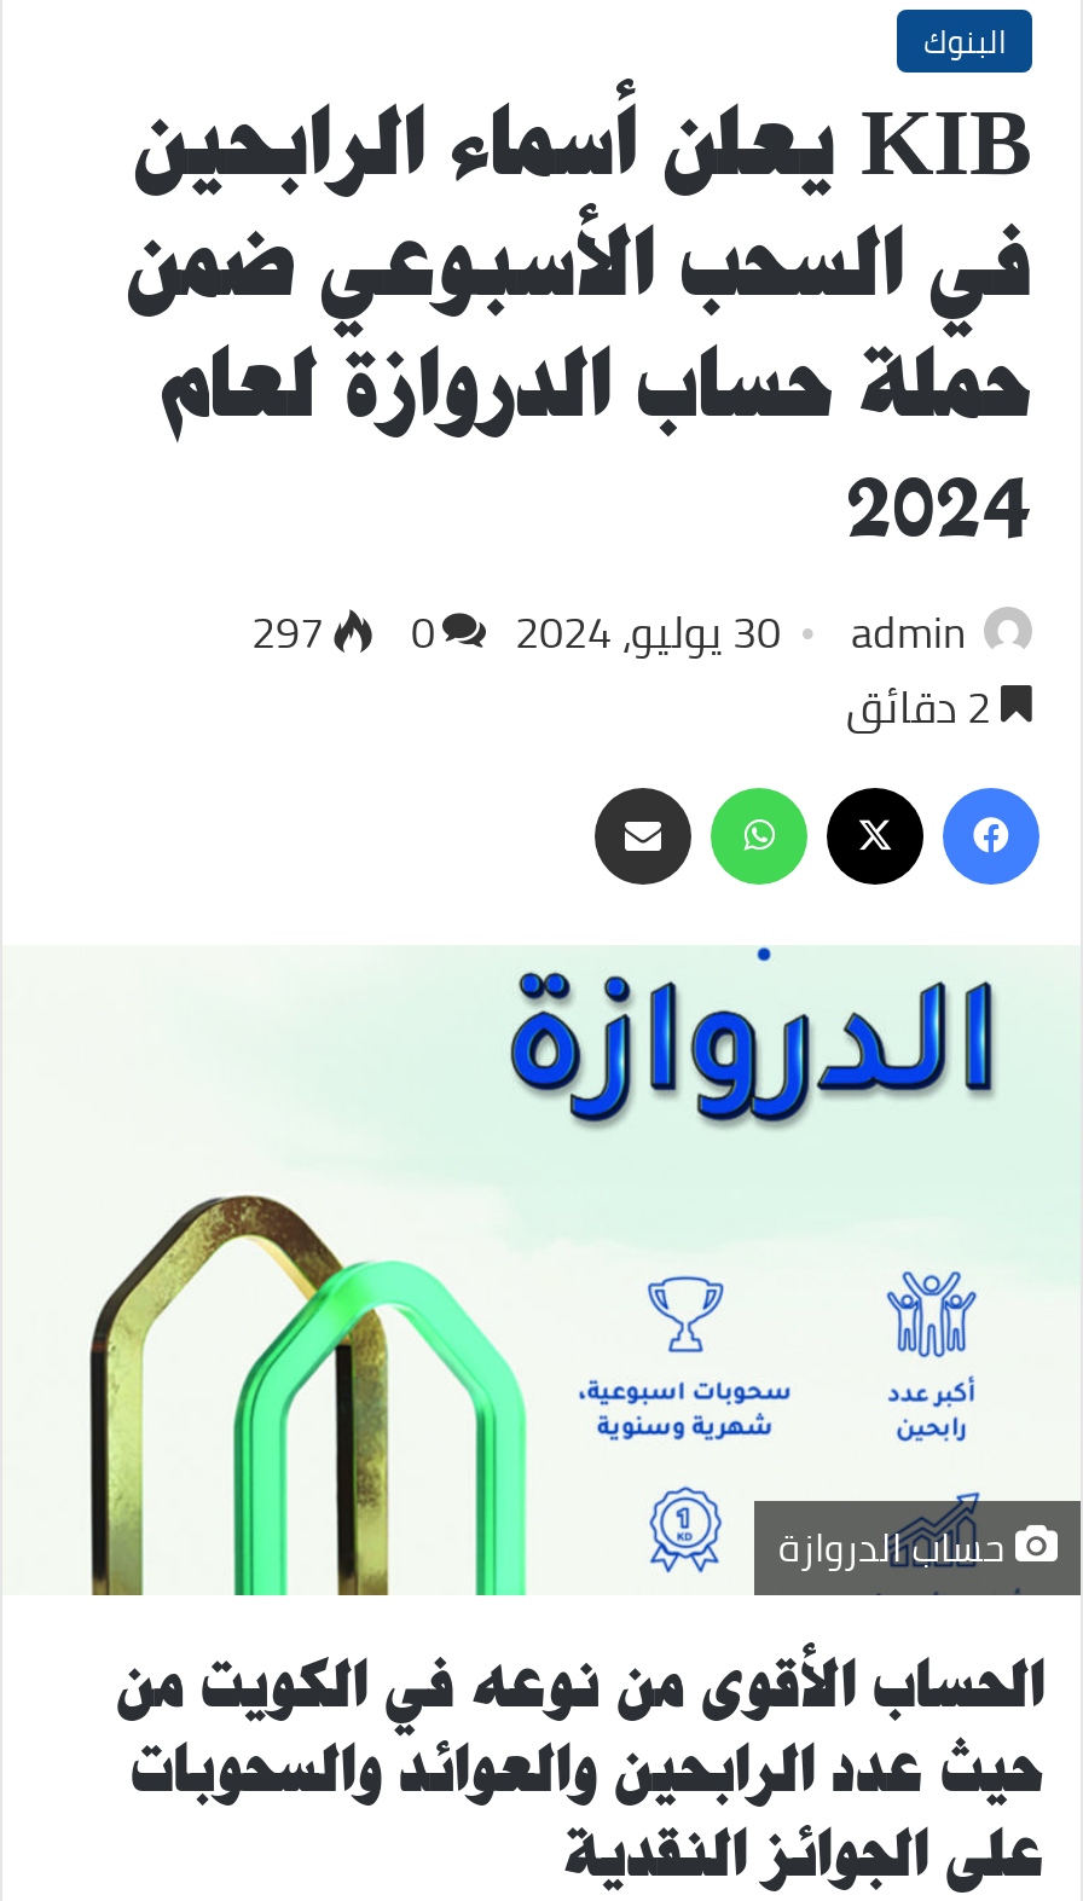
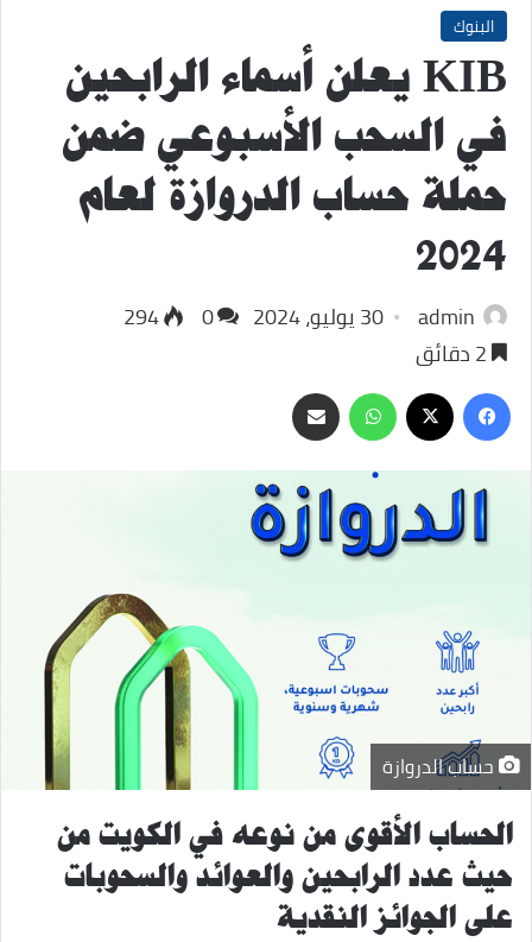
[251,592,324,672] 297 -> [123,297,159,336] 294

